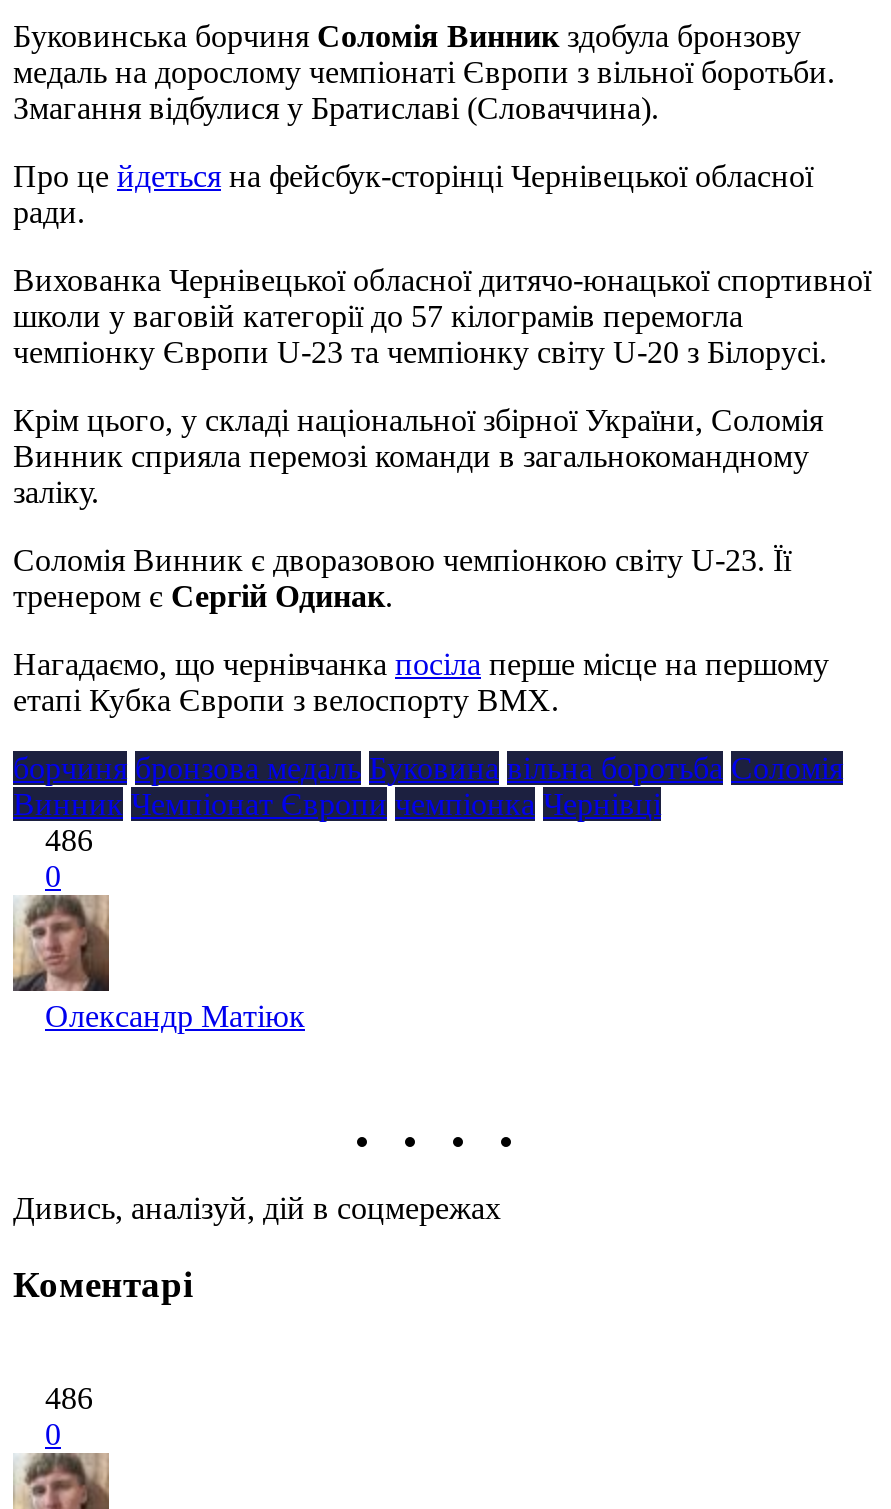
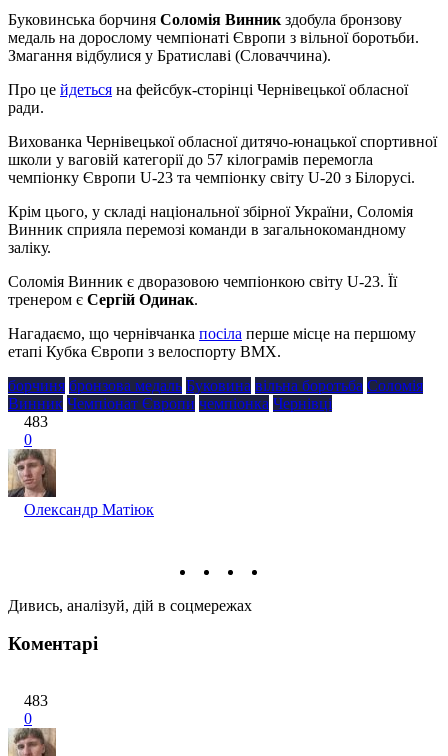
[45,822,93,856] 486 -> [24,413,48,430] 483
[45,1381,93,1415] 486 -> [24,692,48,709] 483

